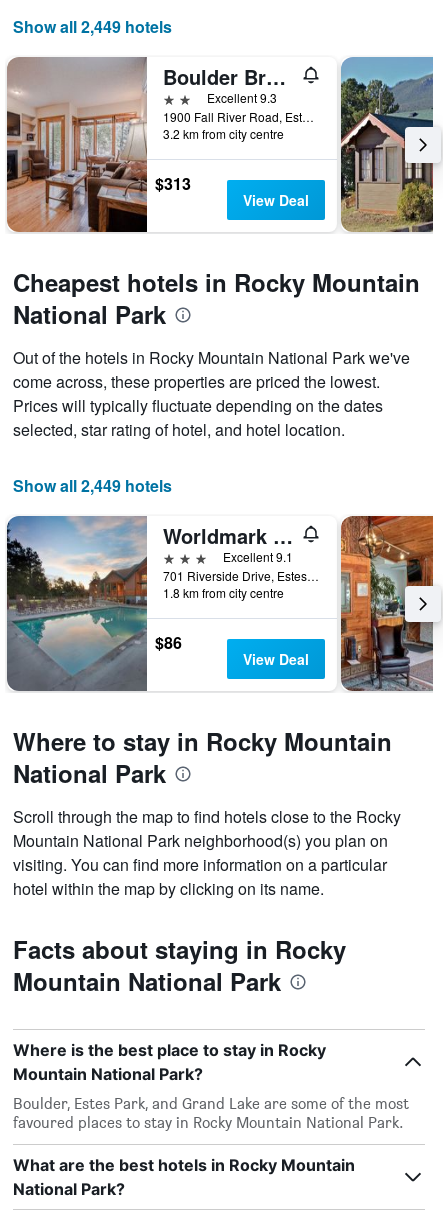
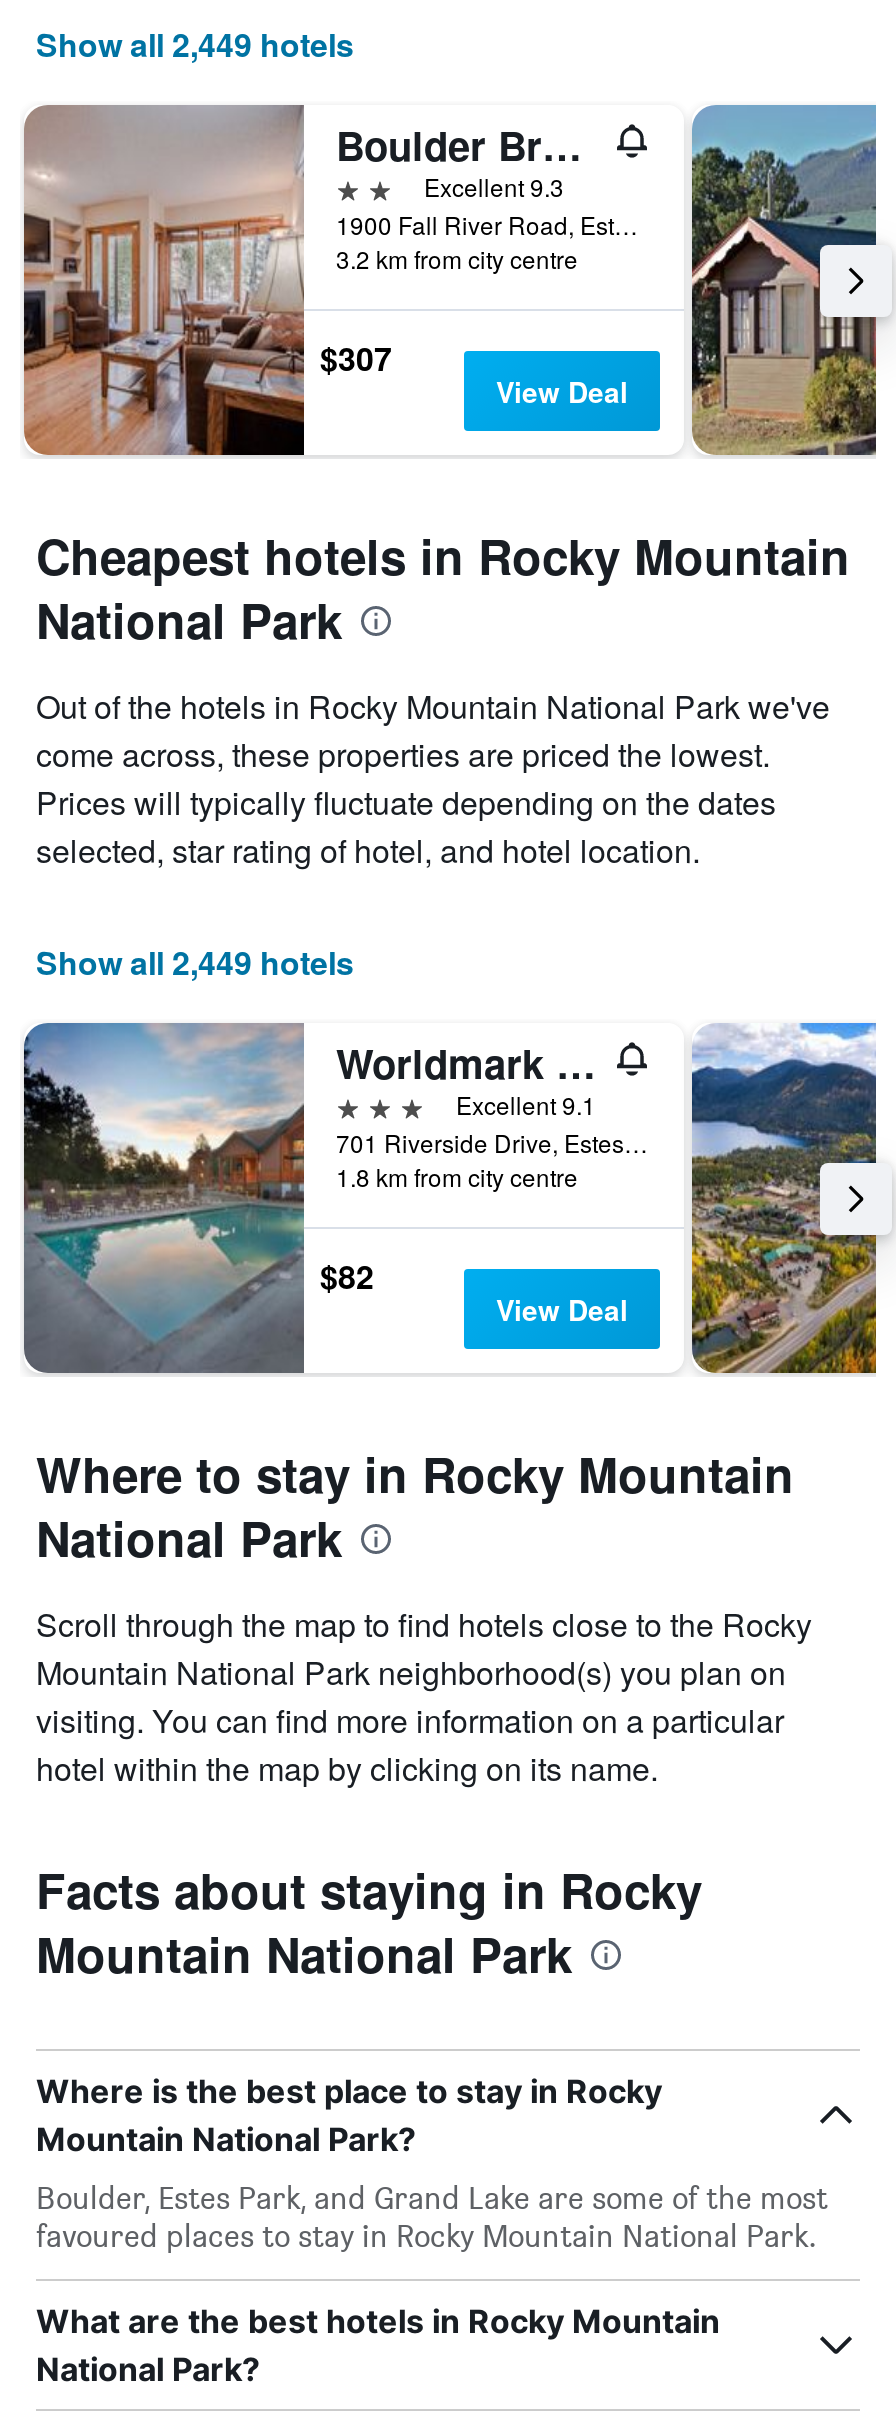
[155,171,191,194] $313 -> [320,334,392,380] $307
[340,515,434,692] [image] -> [690,1021,878,1375] [image]
[155,630,182,653] $86 -> [320,1252,374,1298] $82

